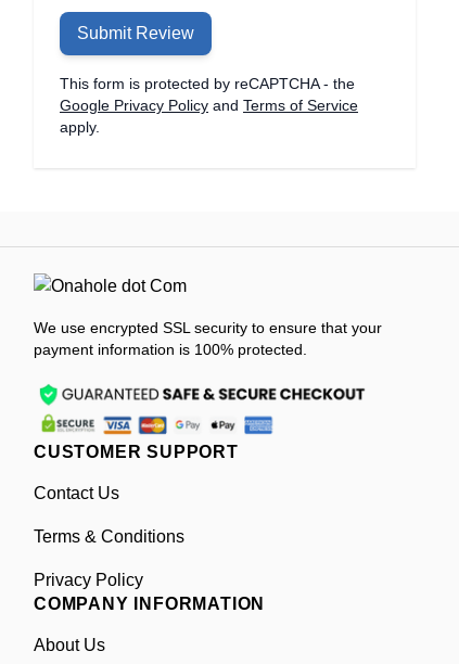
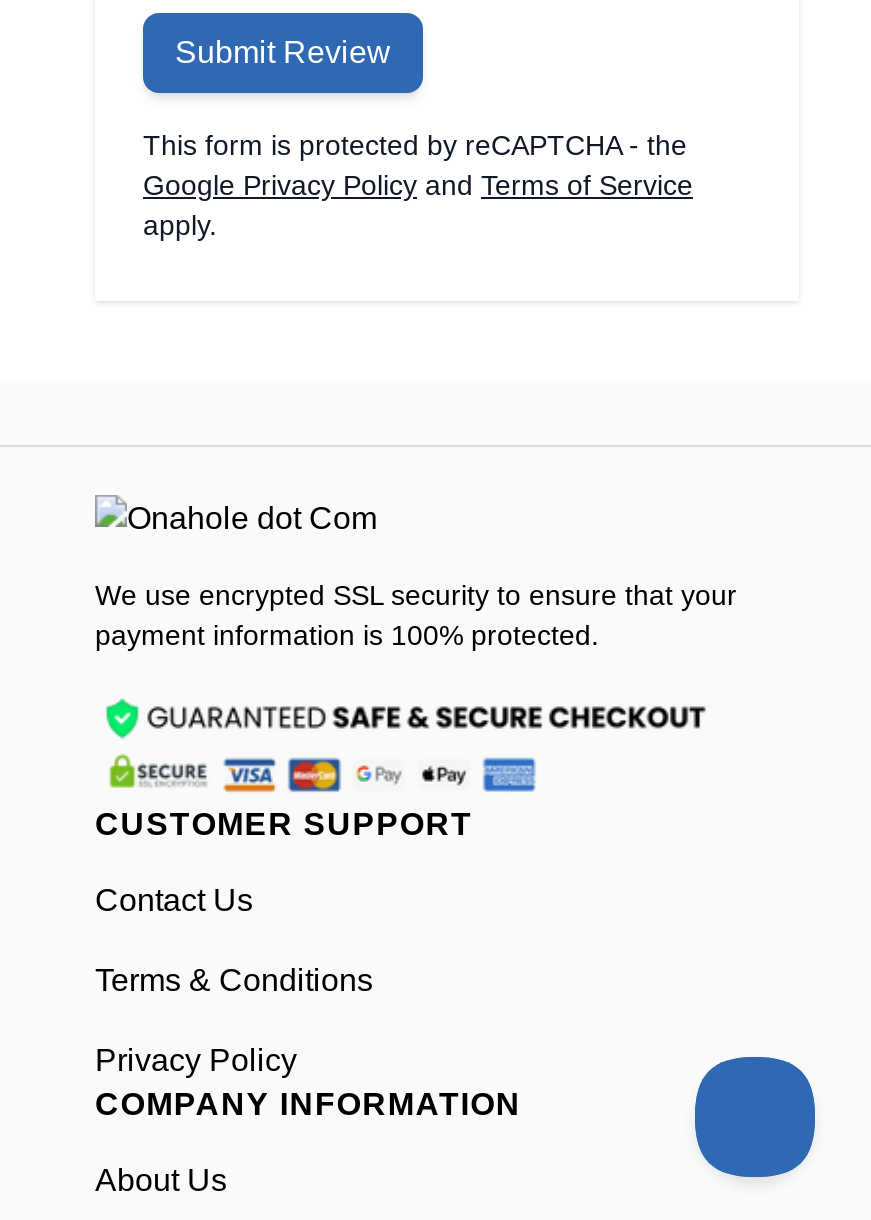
none -> [693,1055,817,1181] [image]

